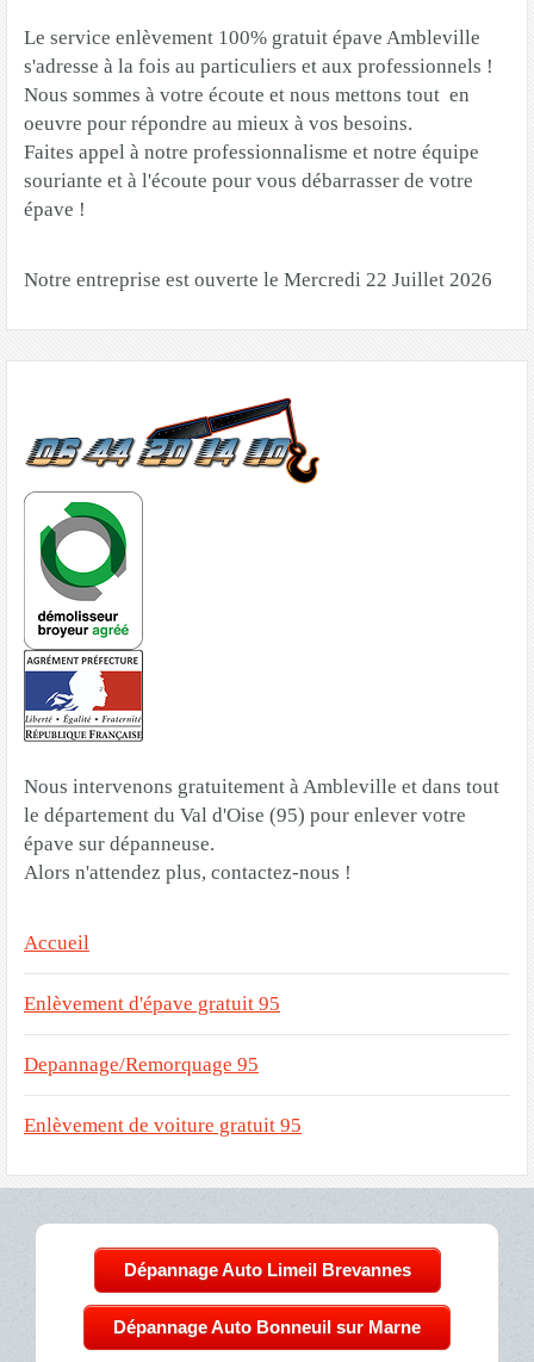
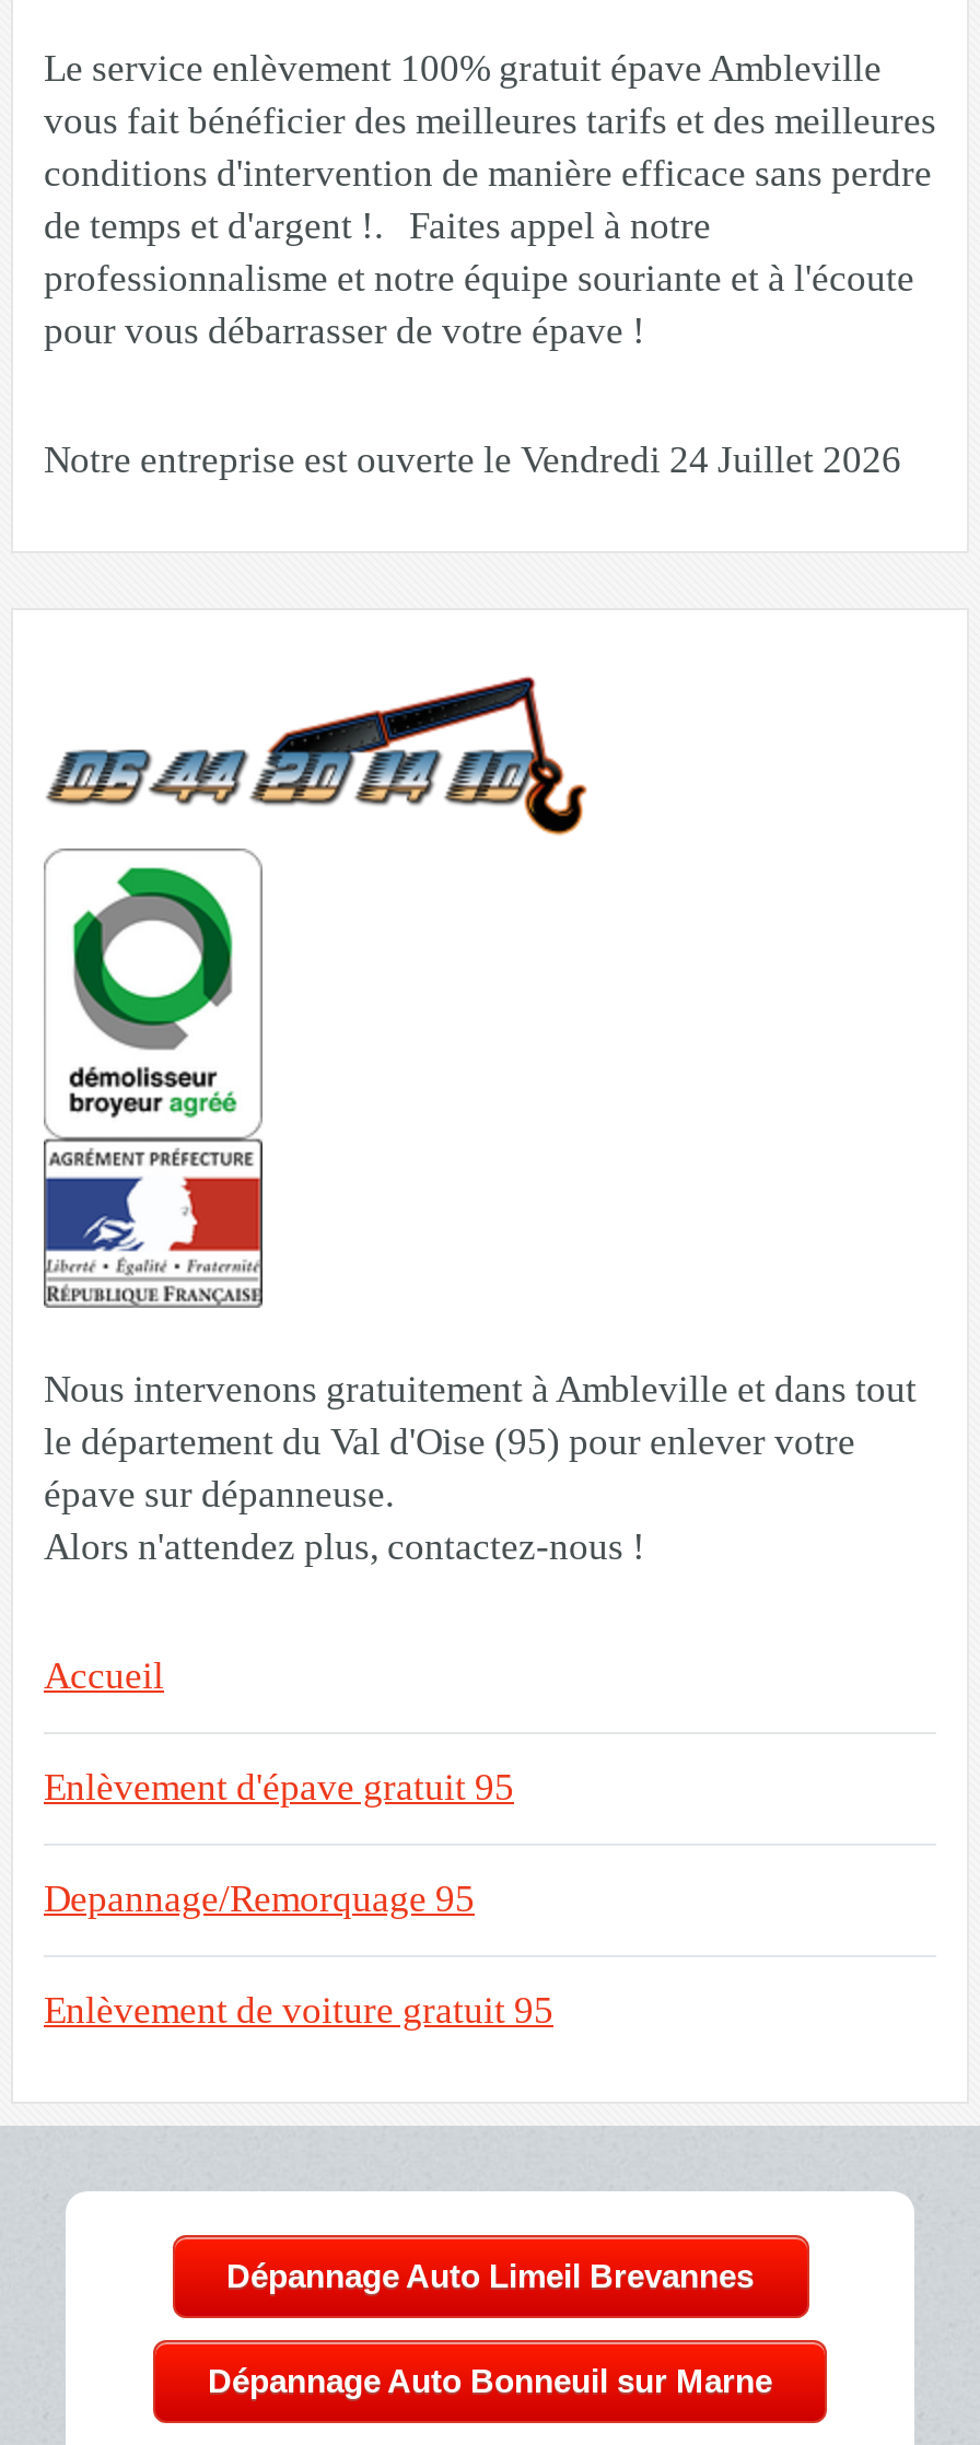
[24,55,493,221] s'adresse à la fois au particuliers et aux professionnels ! | Nous sommes à votre écoute et nous mettons tout en | oeuvre pour répondre au mieux à vos besoins. | Faites appel à notre professionnalisme et notre équipe | souriante et à l'écoute pour vous débarrasser de votre | épave ! -> [44,101,936,352] vous fait bénéficier des meilleures tarifs et des meilleures | conditions d'intervention de manière efficace sans perdre | de temps et d'argent !. Faites appel à notre | professionnalisme et notre équipe souriante et à l'écoute | pour vous débarrasser de votre épave !
[24,268,492,291] Notre entreprise est ouverte le Mercredi 22 Juillet 2026 -> [44,439,901,480] Notre entreprise est ouverte le Vendredi 24 Juillet 2026

